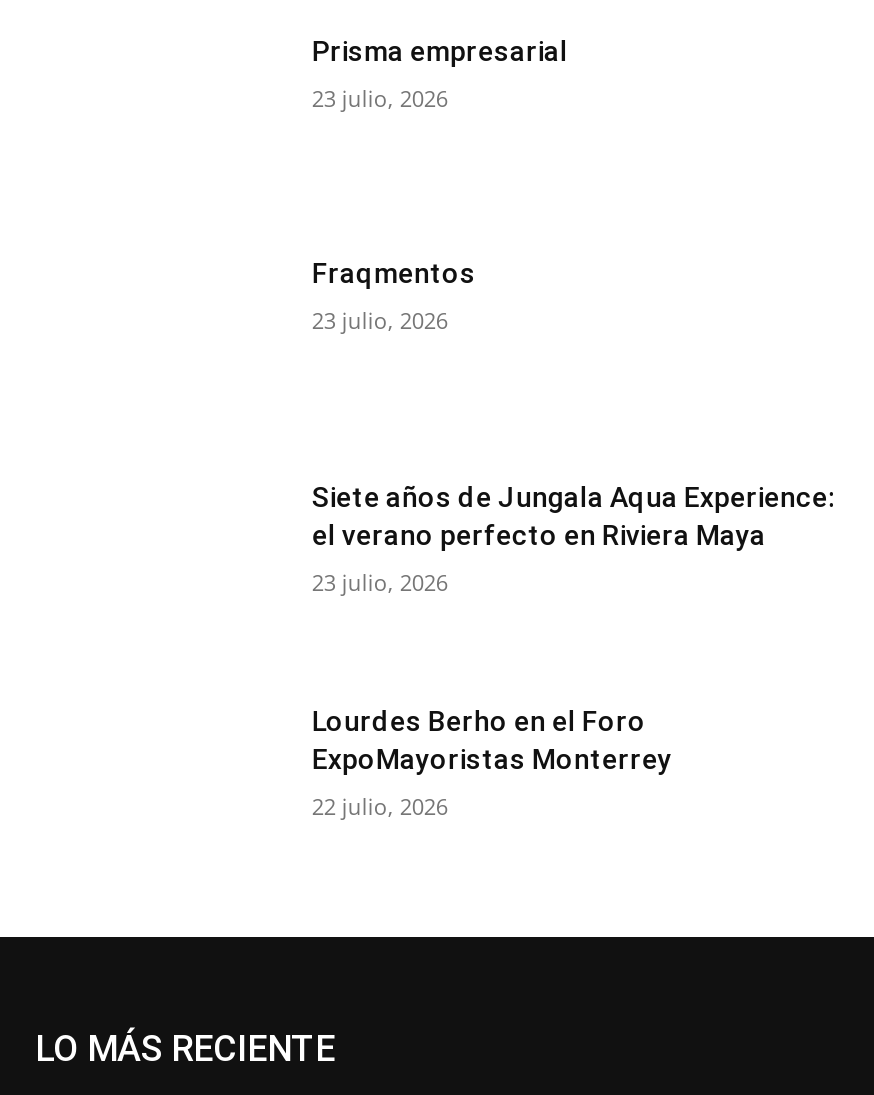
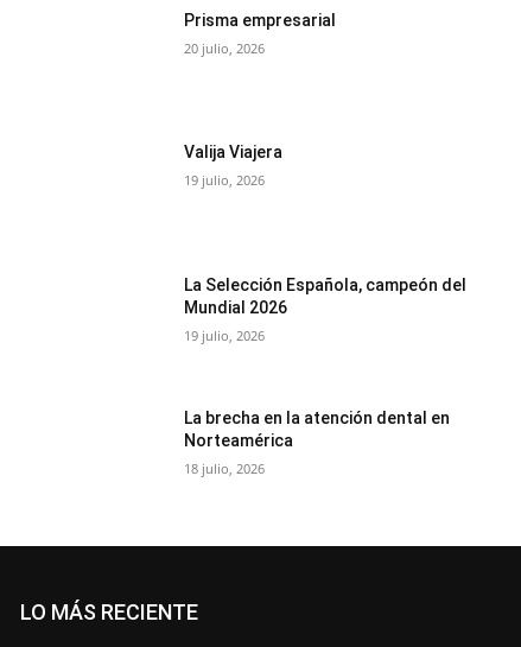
[312,83,448,113] 23 julio, 2026 -> [184,39,265,57] 20 julio, 2026
[312,258,476,290] Fraqmentos -> [184,143,283,162] Valija Viajera
[312,306,448,336] 23 julio, 2026 -> [184,172,265,189] 19 julio, 2026
[312,481,836,551] Siete años de Jungala Aqua Experience: | el verano perfecto en Riviera Maya -> [184,276,467,317] La Selección Española, campeón del | Mundial 2026
[312,567,448,597] 23 julio, 2026 -> [184,327,265,344] 19 julio, 2026
[312,705,672,775] Lourdes Berho en el Foro | ExpoMayoristas Monterrey -> [184,408,450,450] La brecha en la atención dental en | Norteamérica
[312,791,448,821] 22 julio, 2026 -> [184,459,265,477] 18 julio, 2026

